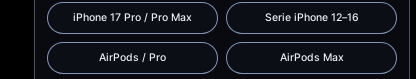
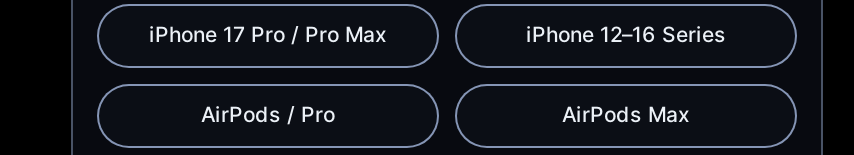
[264,11,358,24] Serie iPhone 12–16 -> [526,22,726,48] iPhone 12–16 Series

